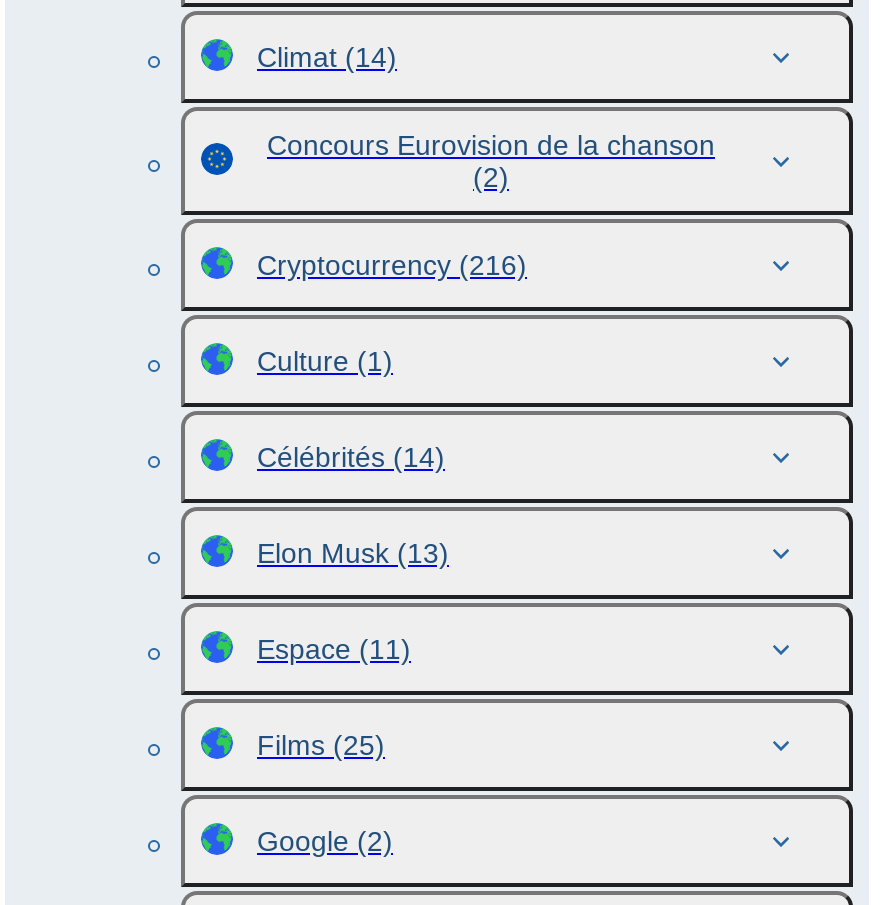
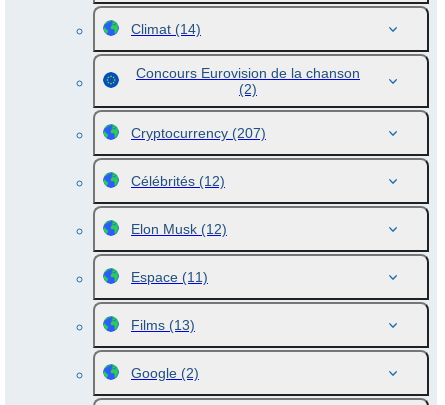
[257,249,527,569] Cryptocurrency (216) | Culture (1) | Célébrités (14) | Elon Musk (13) -> [131,125,266,237] Cryptocurrency (207) | Célébrités (12) | Elon Musk (12)
[257,729,385,761] Films (25) -> [131,317,195,333] Films (13)

